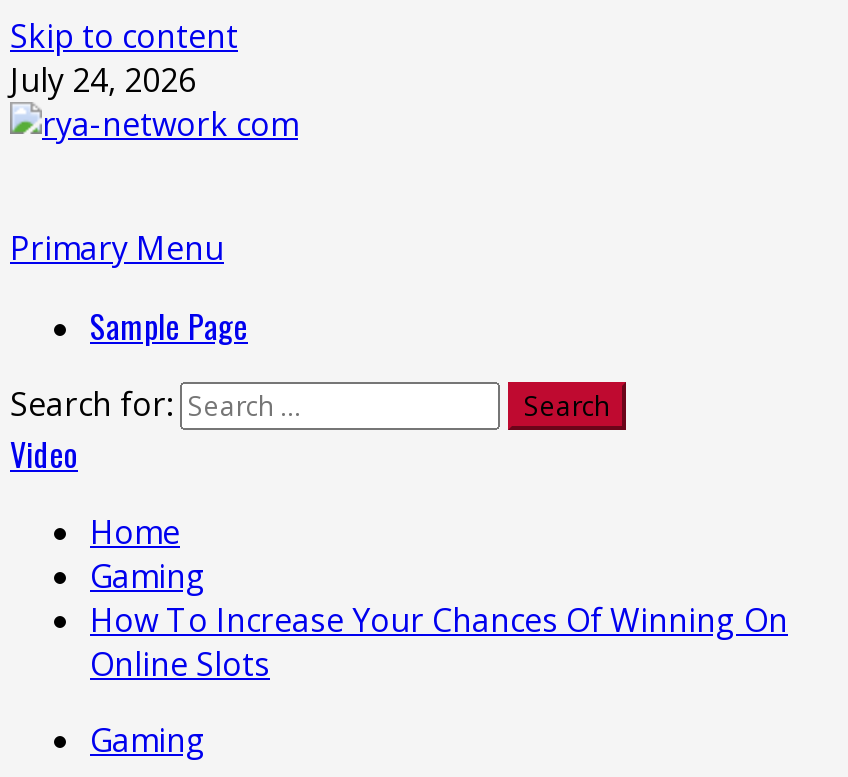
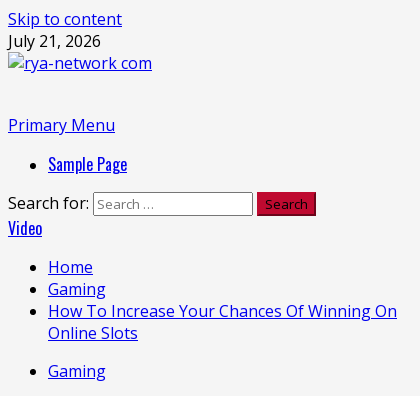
[10,58,196,102] July 24, 2026 -> [8,30,101,52] July 21, 2026

